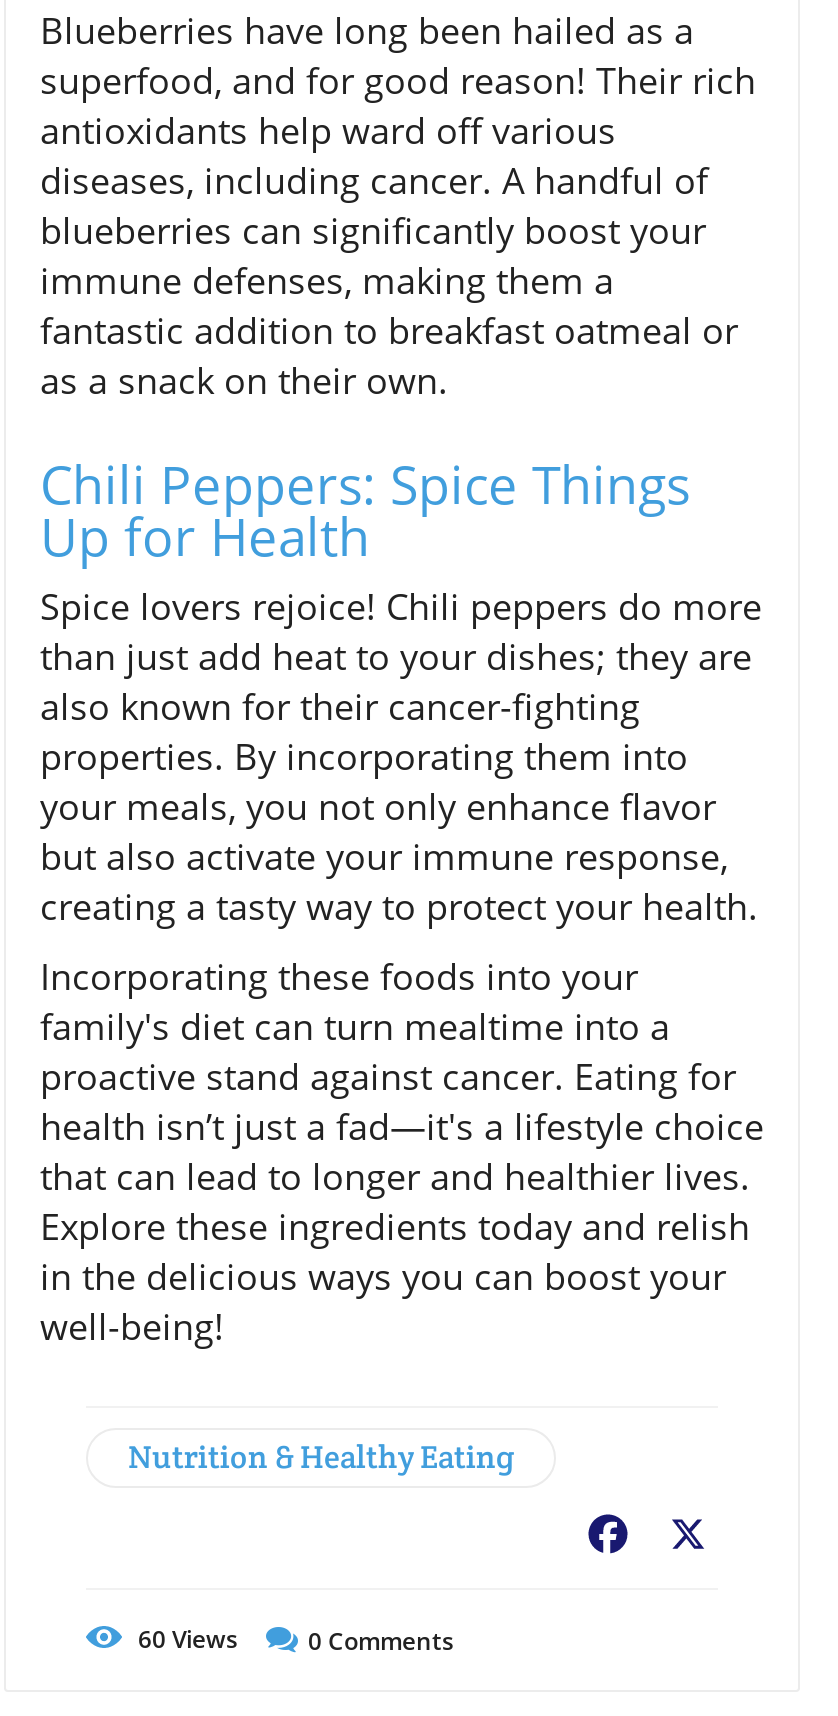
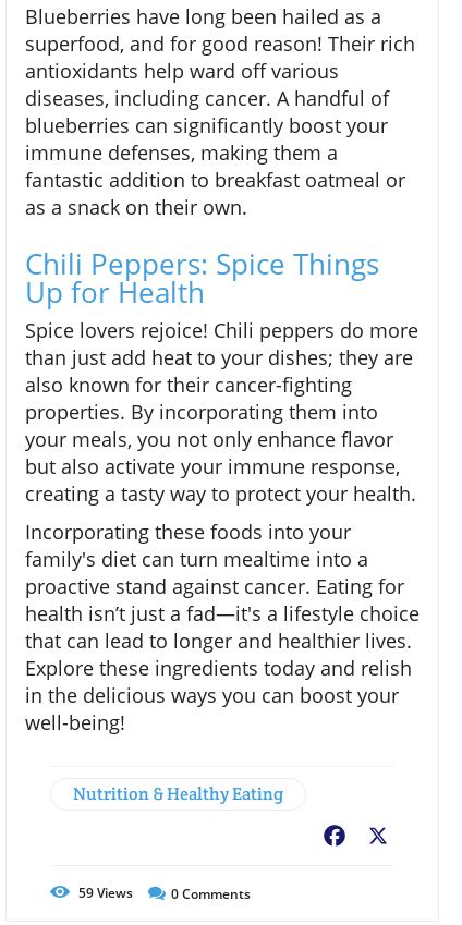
[138,1622,238,1656] 60 Views -> [78,884,133,902] 59 Views

